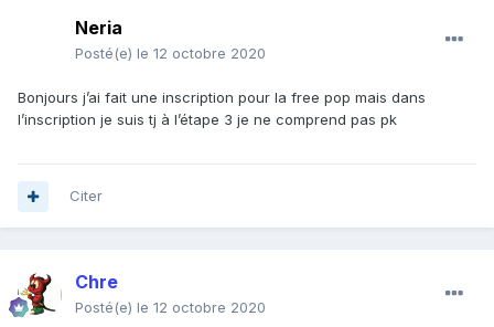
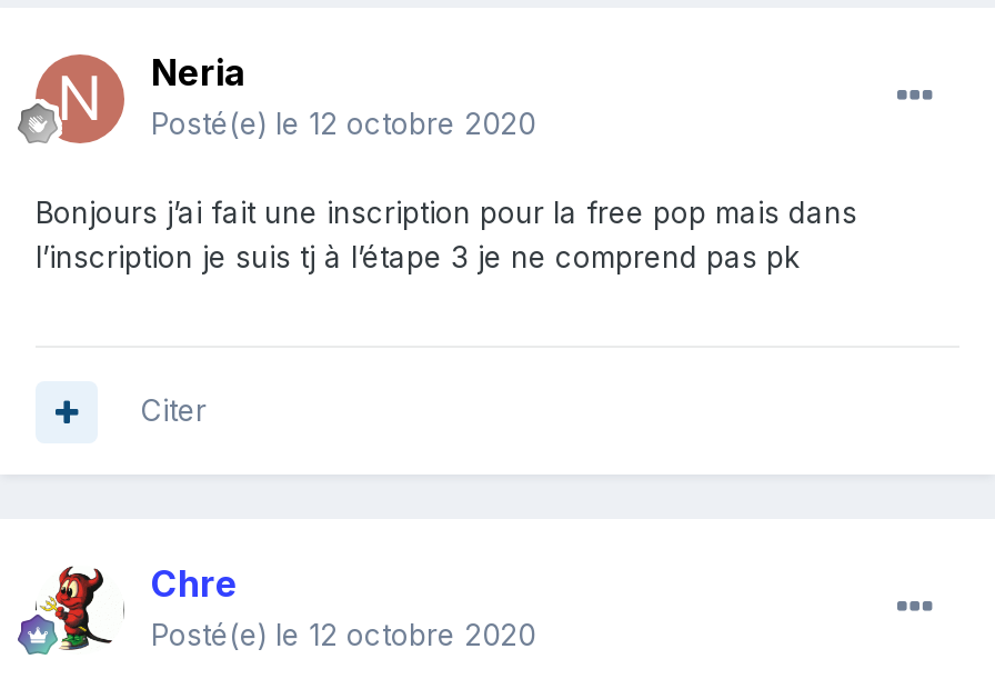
none -> [16,52,127,146] [image]

